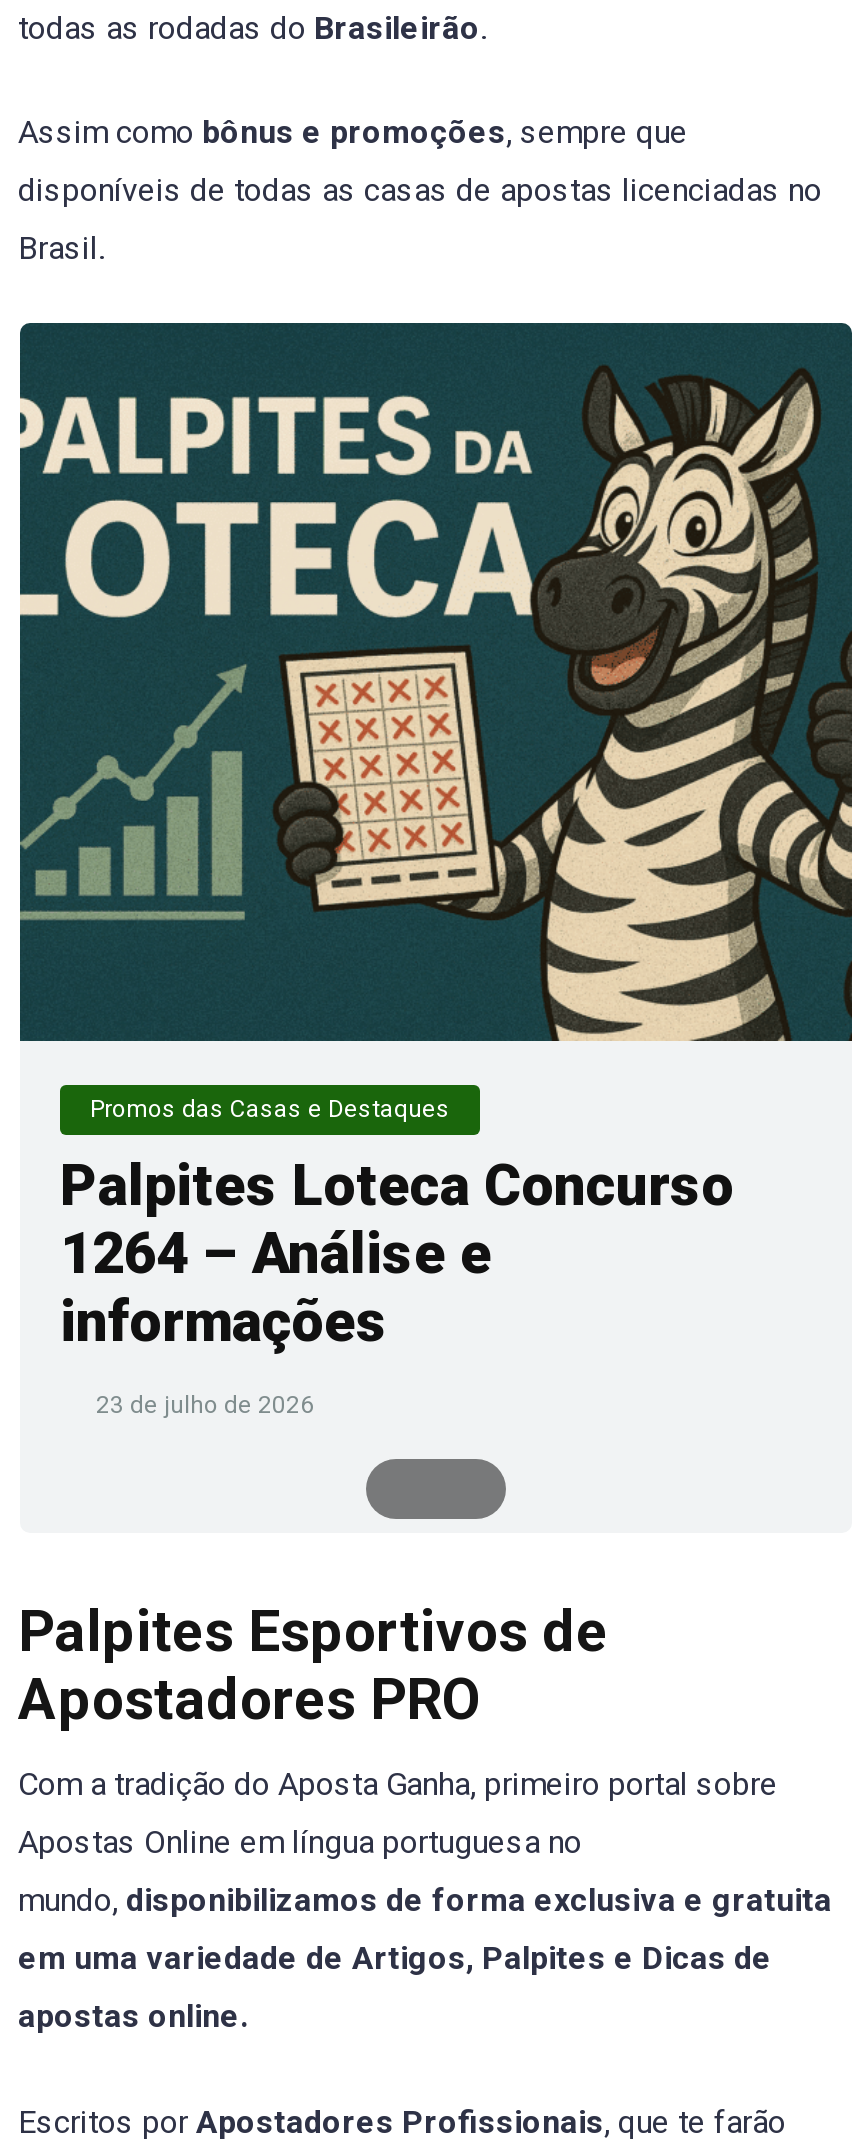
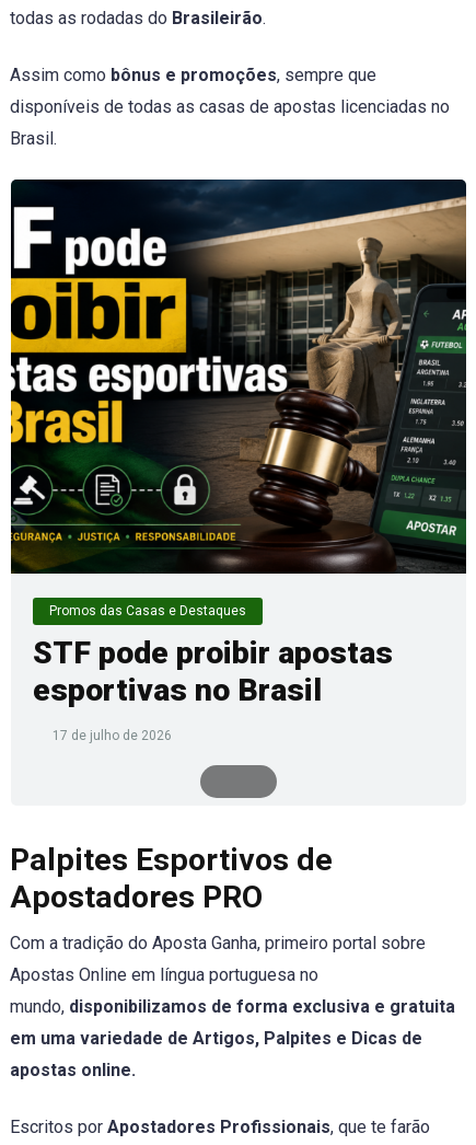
[18,323,854,1043] [image] -> [10,180,467,575] [image]
[60,1154,734,1356] Palpites Loteca Concurso | 1264 – Análise e | informações -> [33,634,393,708] STF pode proibir apostas | esportivas no Brasil
[90,1392,314,1420] 23 de julho de 2026 -> [49,728,172,743] 17 de julho de 2026

